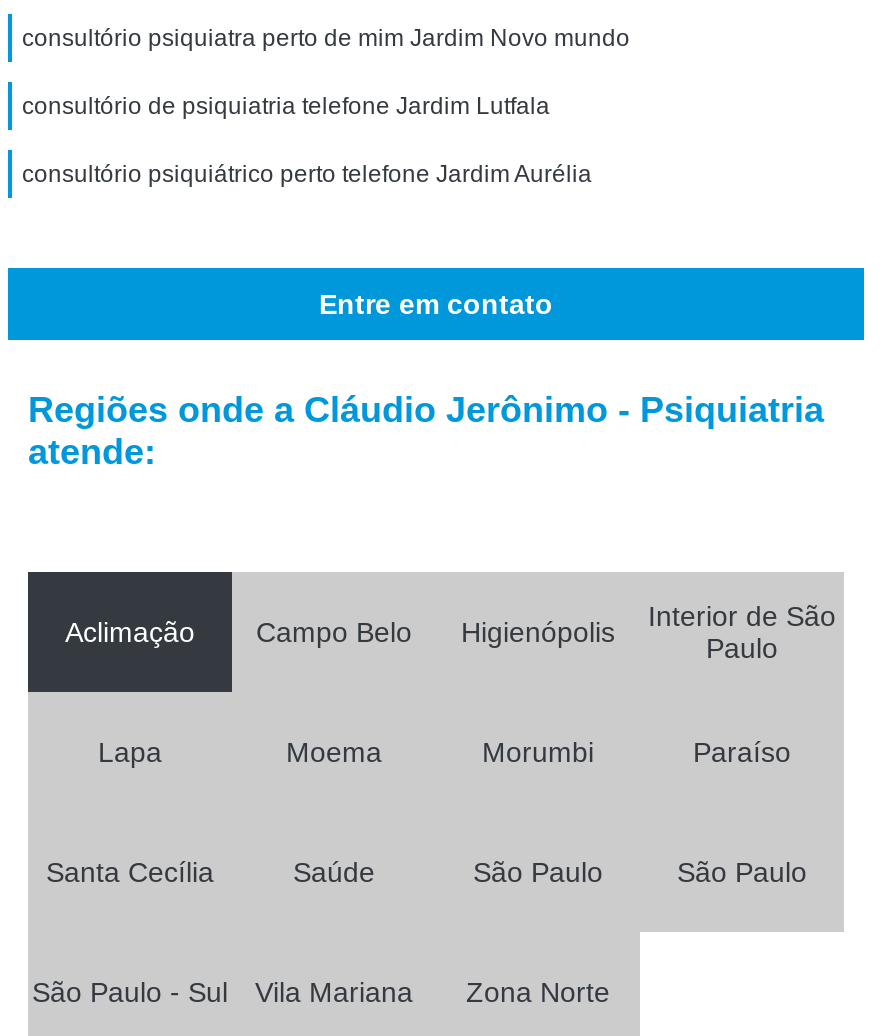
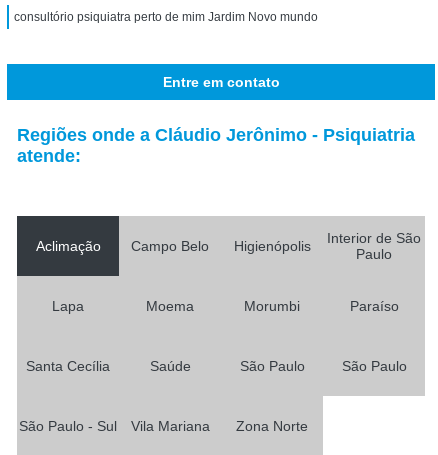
[22,92,592,188] consultório de psiquiatria telefone Jardim Lutfala | consultório psiquiátrico perto telefone Jardim Aurélia -> none

